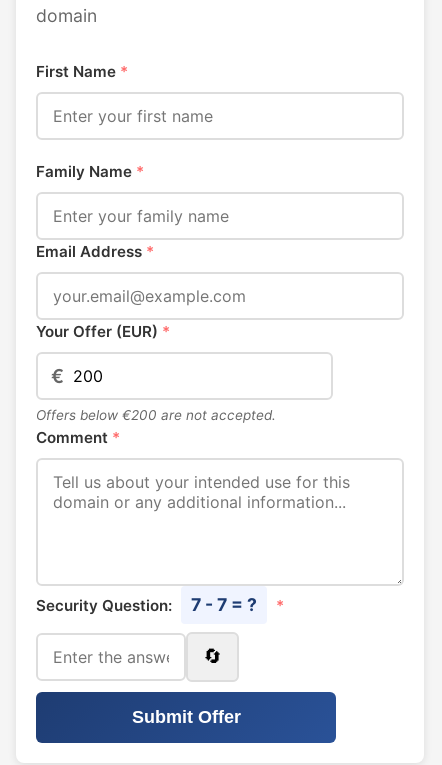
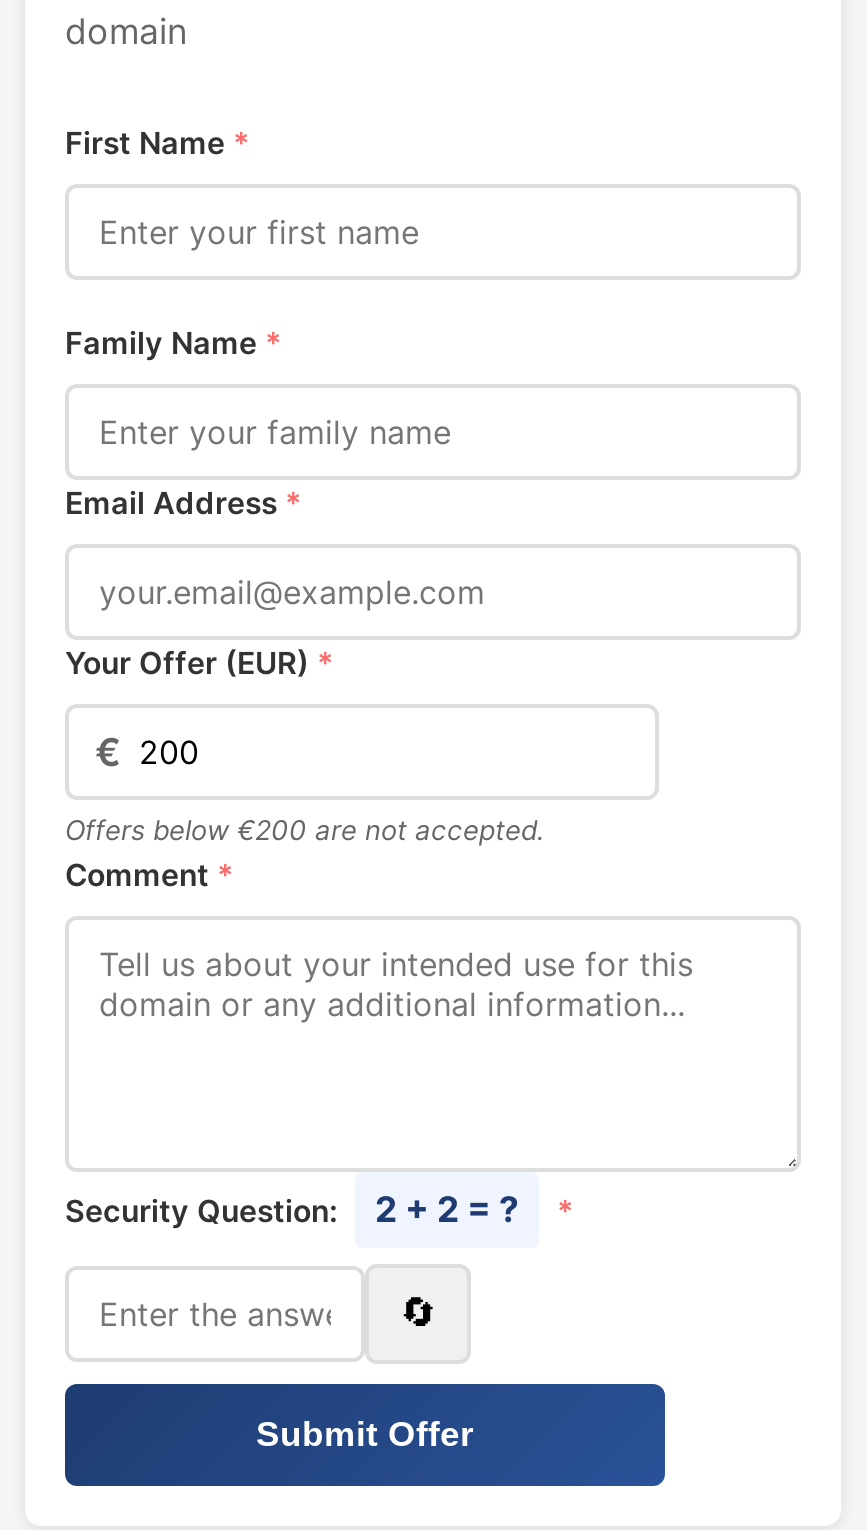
[191,594,257,615] 7 - 7 = ? -> [375,1188,519,1230] 2 + 2 = ?

